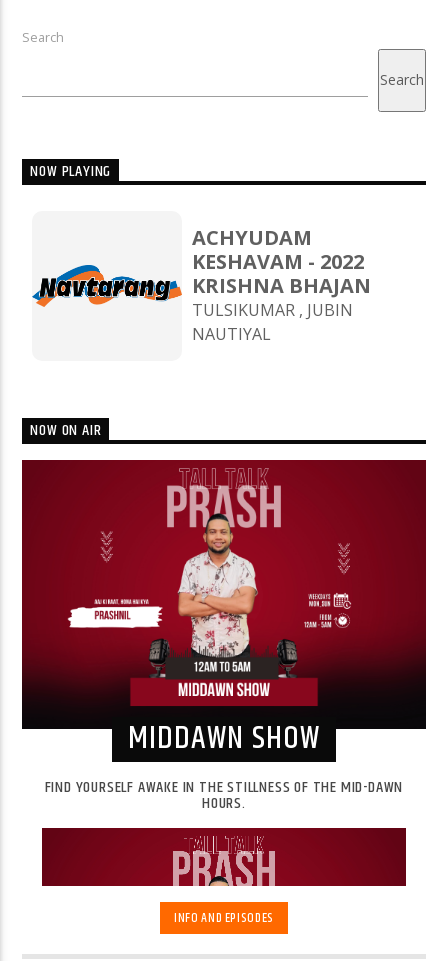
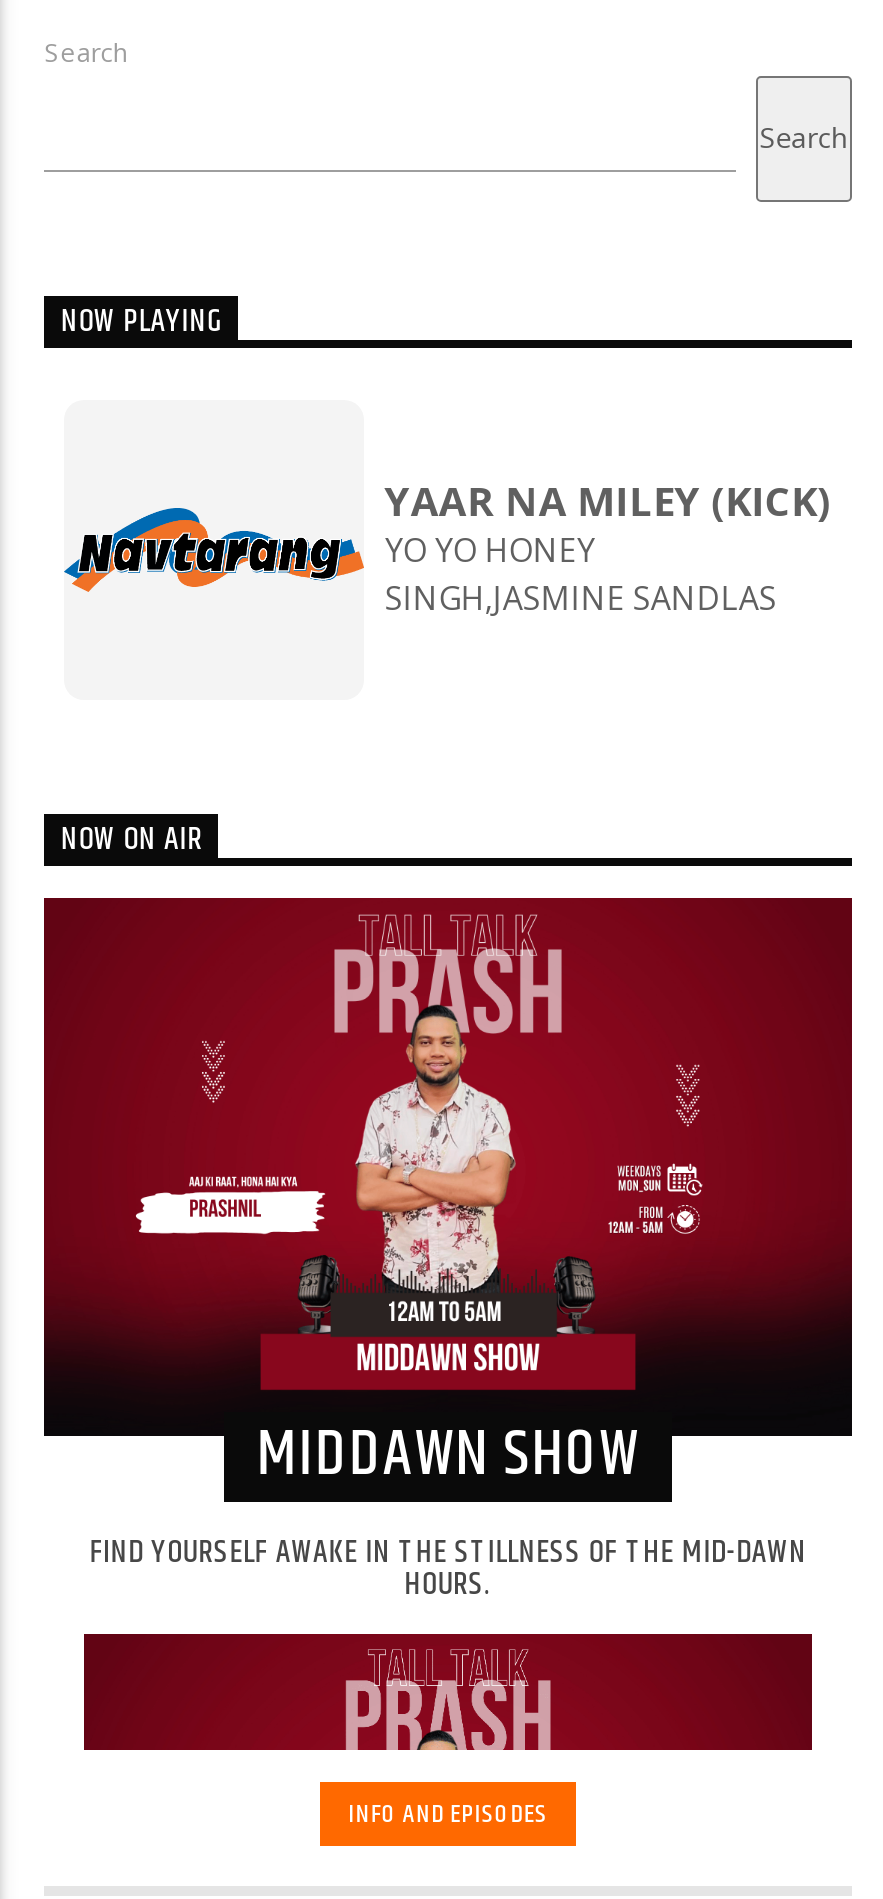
[192,224,371,345] ACHYUDAM | KESHAVAM - 2022 | KRISHNA BHAJAN | TULSIKUMAR , JUBIN | NAUTIYAL -> [385,474,831,620] YAAR NA MILEY (KICK) | YO YO HONEY | SINGH,JASMINE SANDLAS

